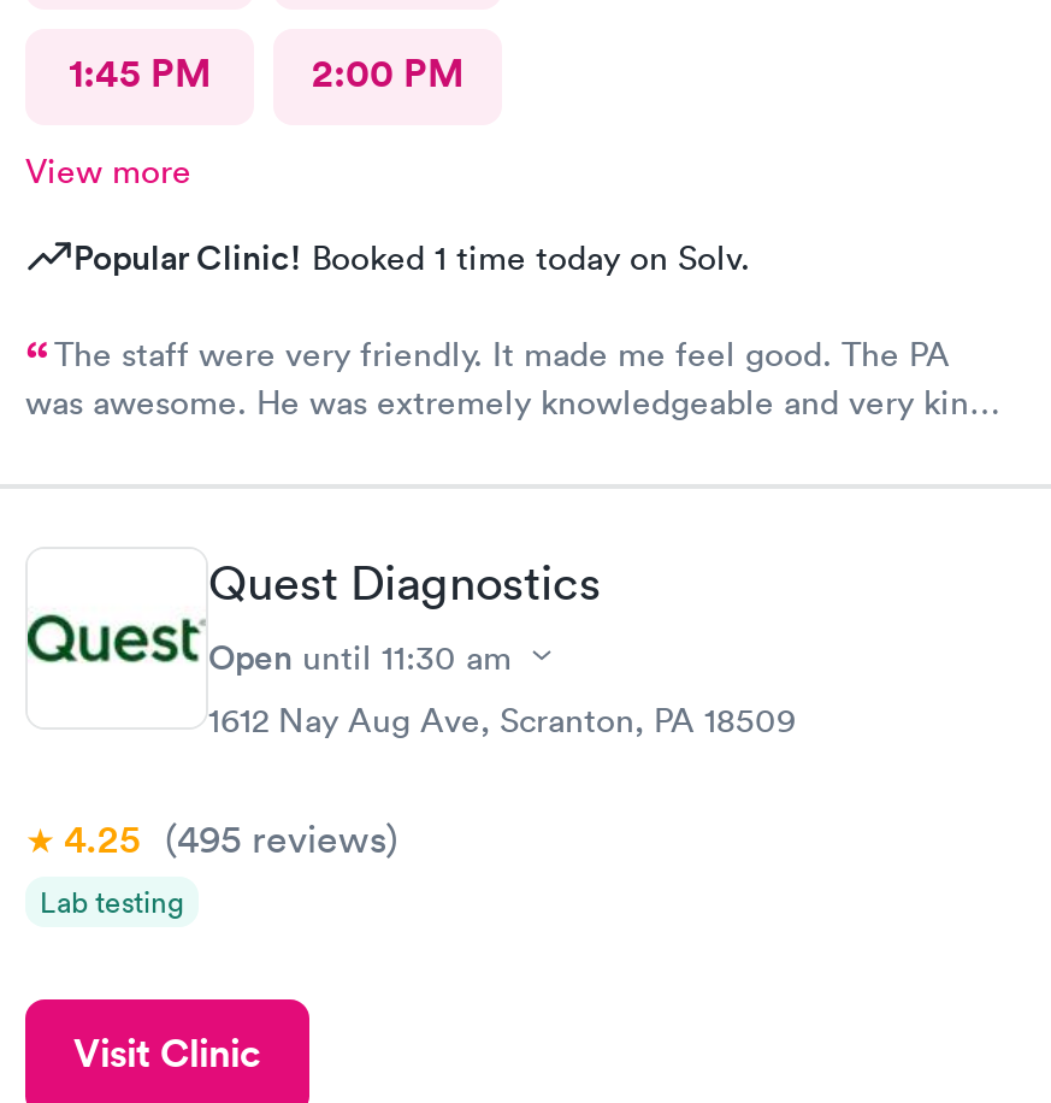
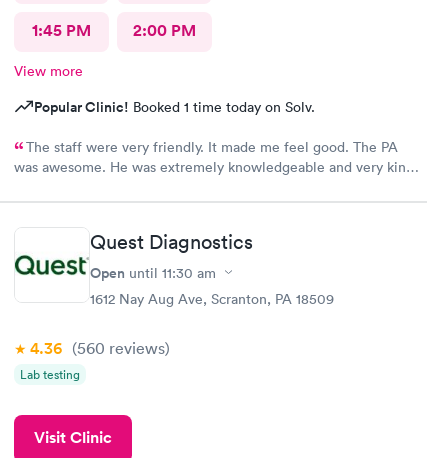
[64,813,398,863] 4.25 (495 reviews) -> [30,337,170,358] 4.36 (560 reviews)

